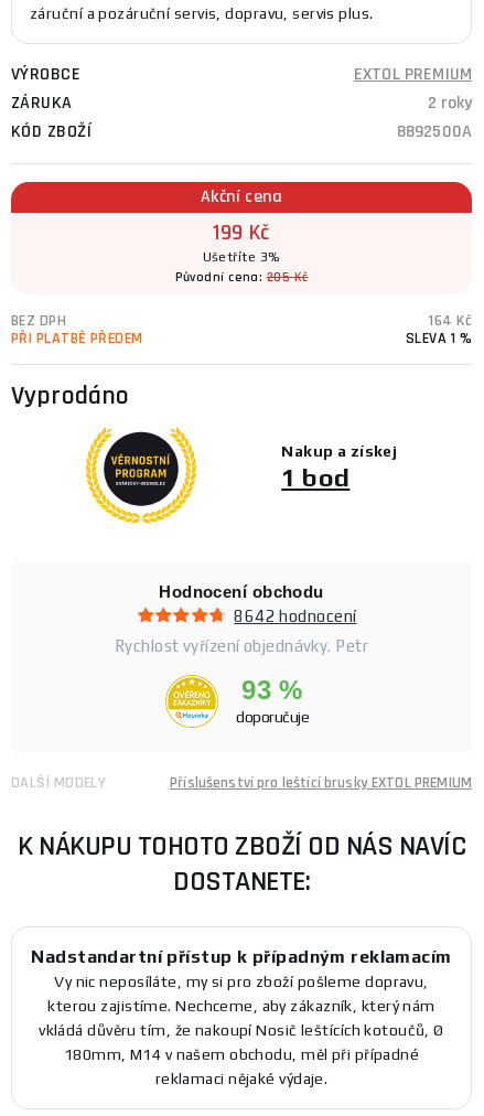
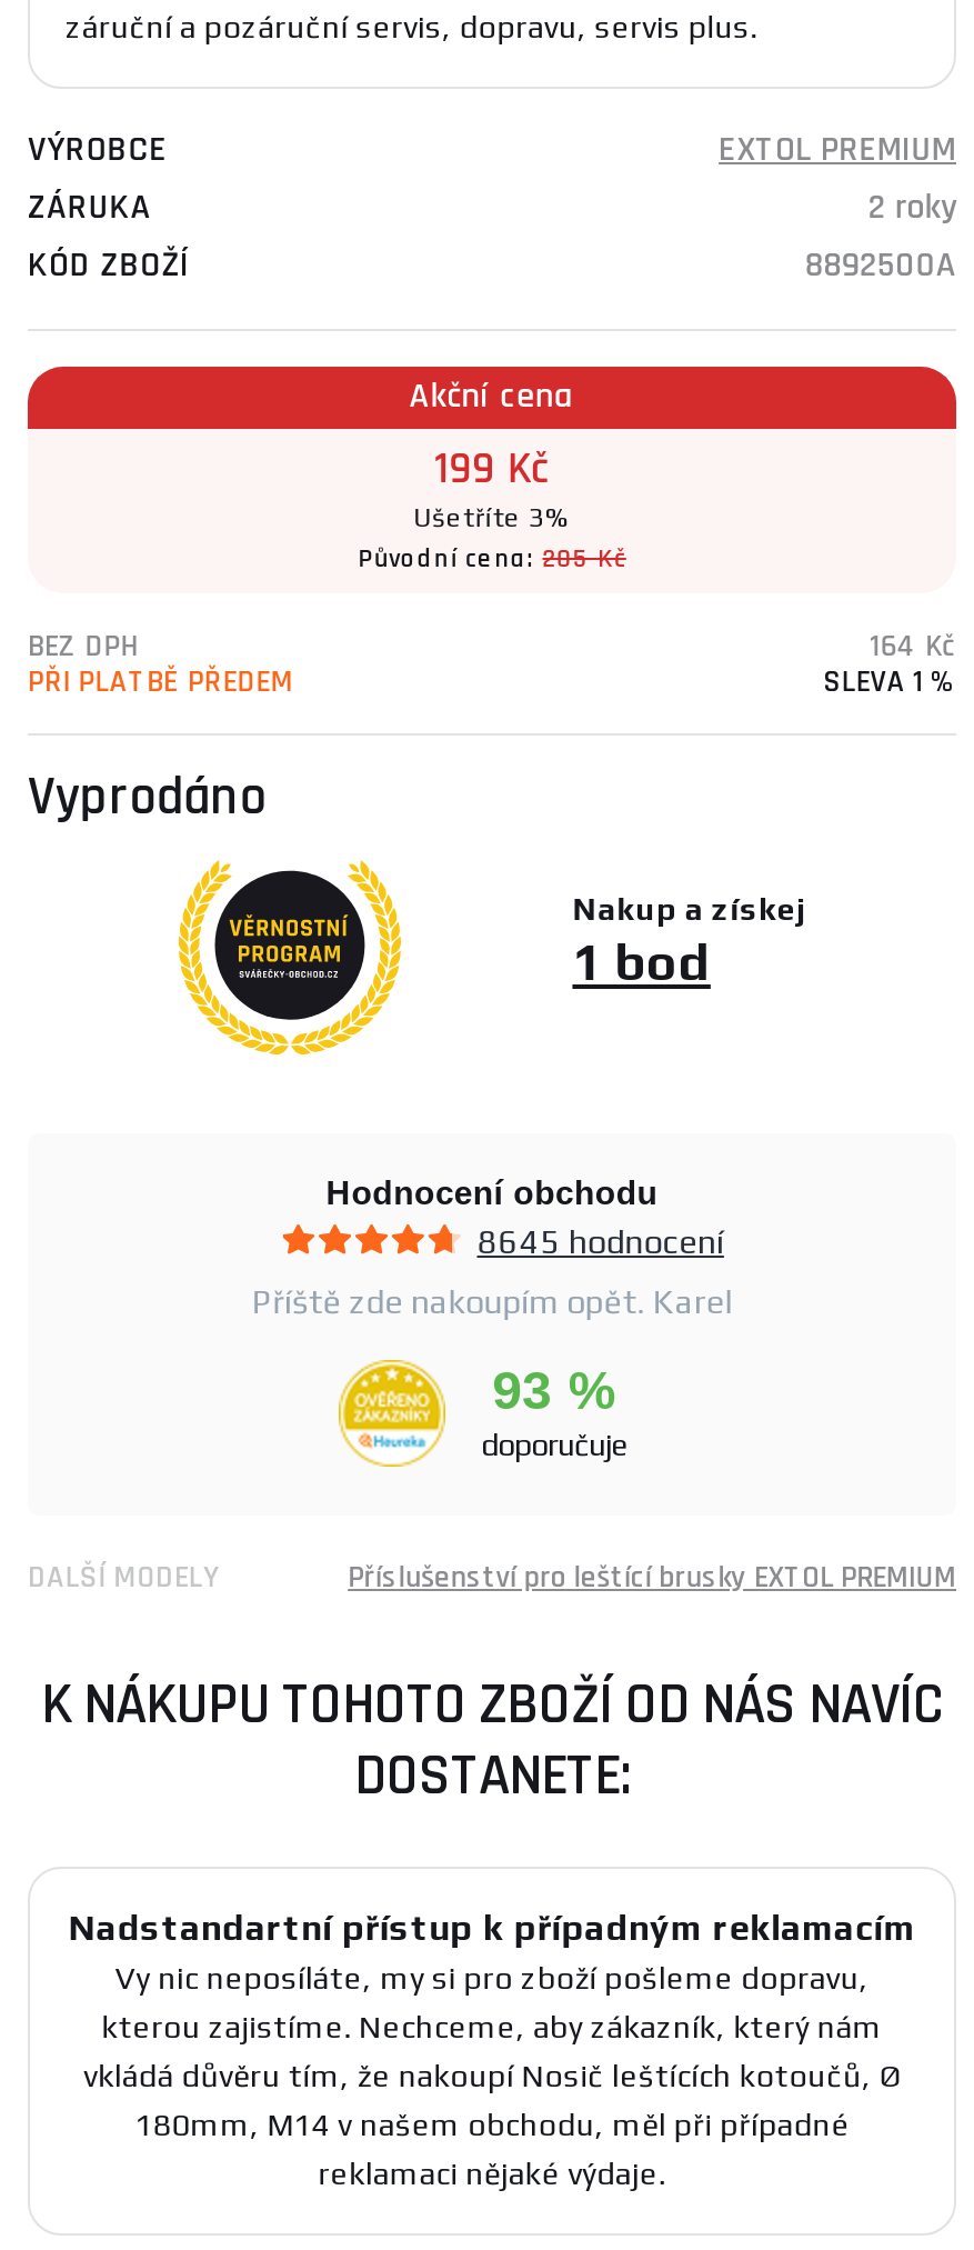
[234,606,357,625] 8642 hodnocení -> [477,1222,724,1260] 8645 hodnocení
[115,636,368,655] Rychlost vyřízení objednávky. Petr -> [251,1282,733,1320] Příště zde nakoupím opět. Karel

